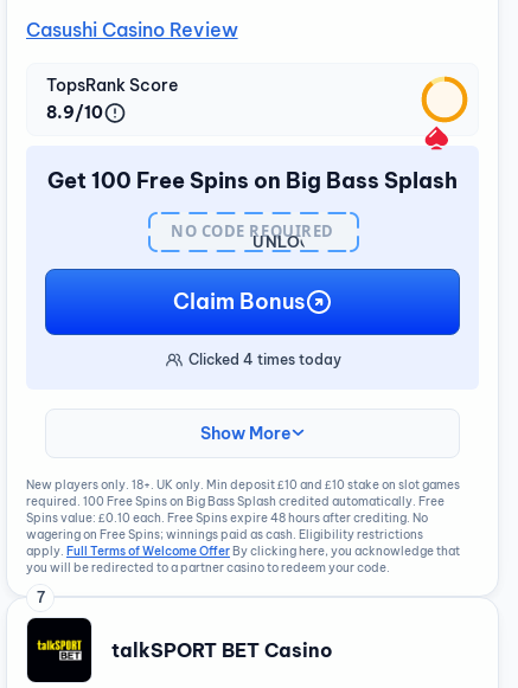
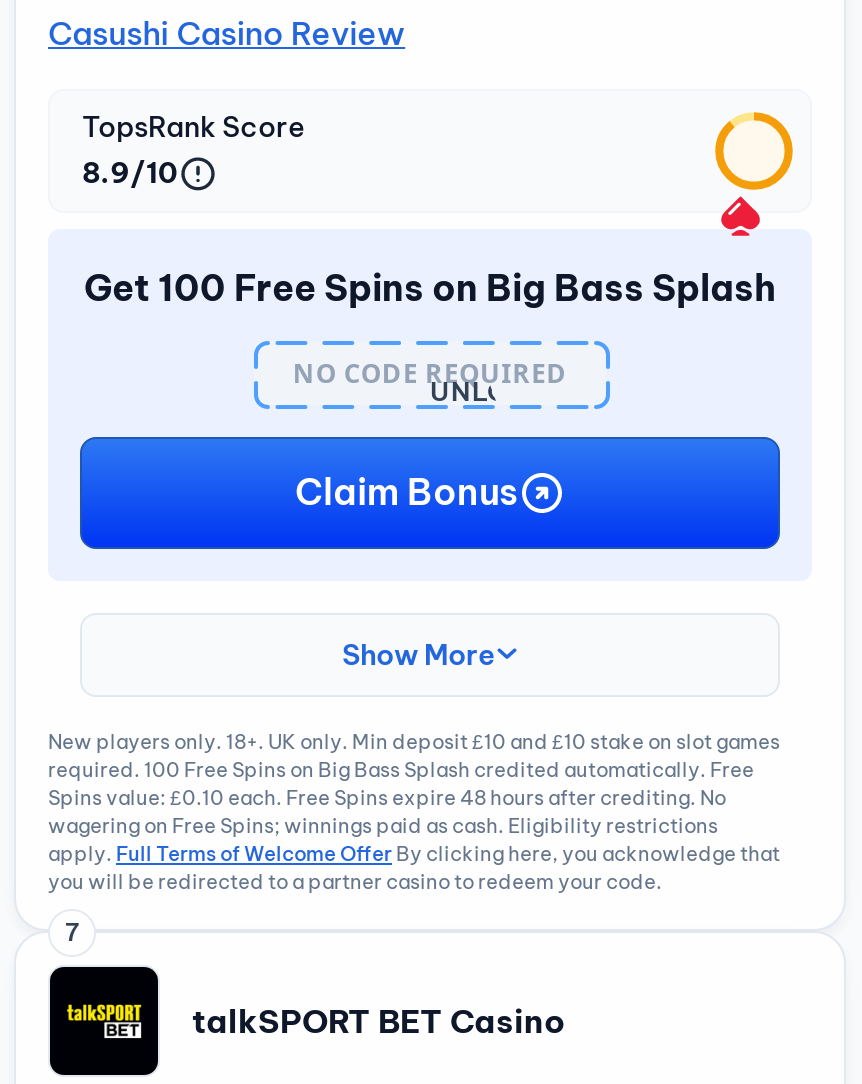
[188,350,341,368] Clicked 4 times today -> none

